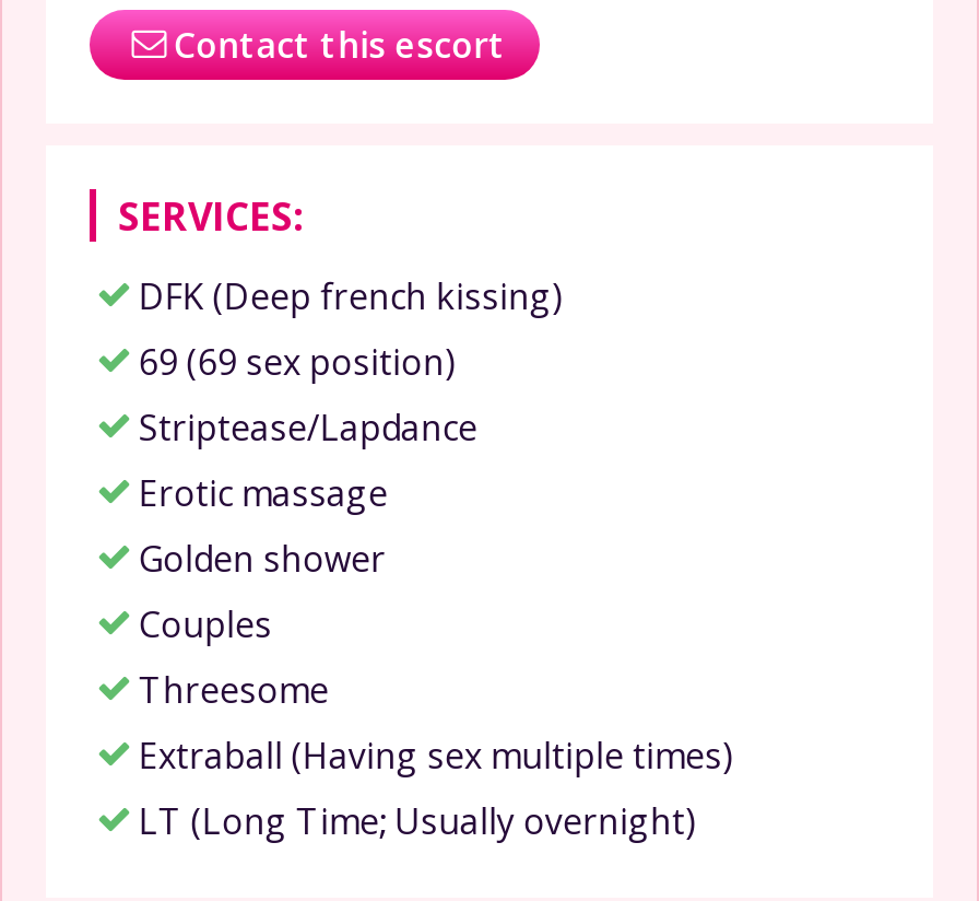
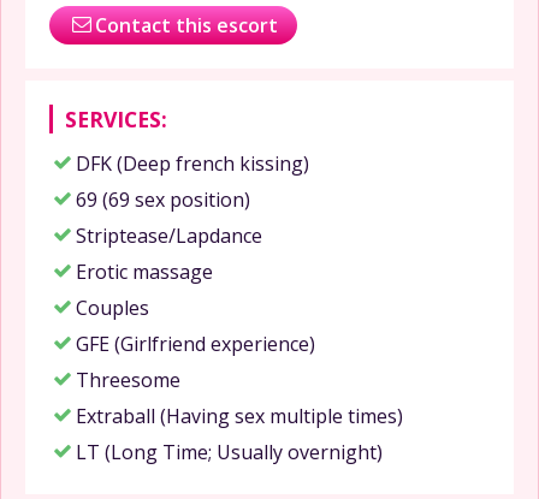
[139,535,385,583] Golden shower -> none
moved [139,600,272,648] -> [76,295,150,321]: Couples
none -> [76,331,316,357] GFE (Girlfriend experience)

